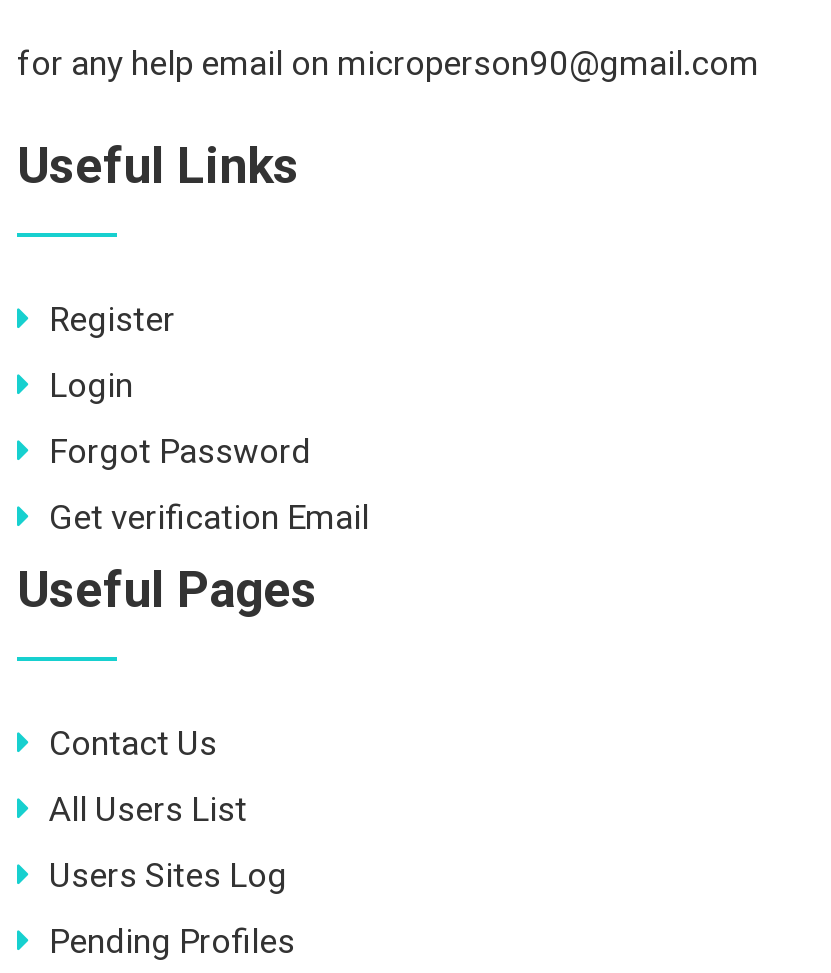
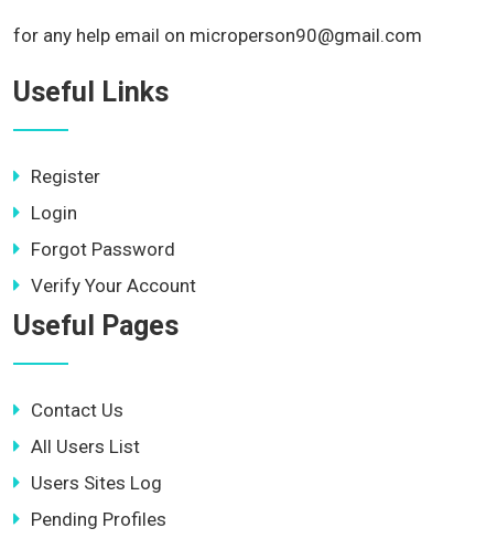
[49,497,369,537] Get verification Email -> [31,274,196,297] Verify Your Account

